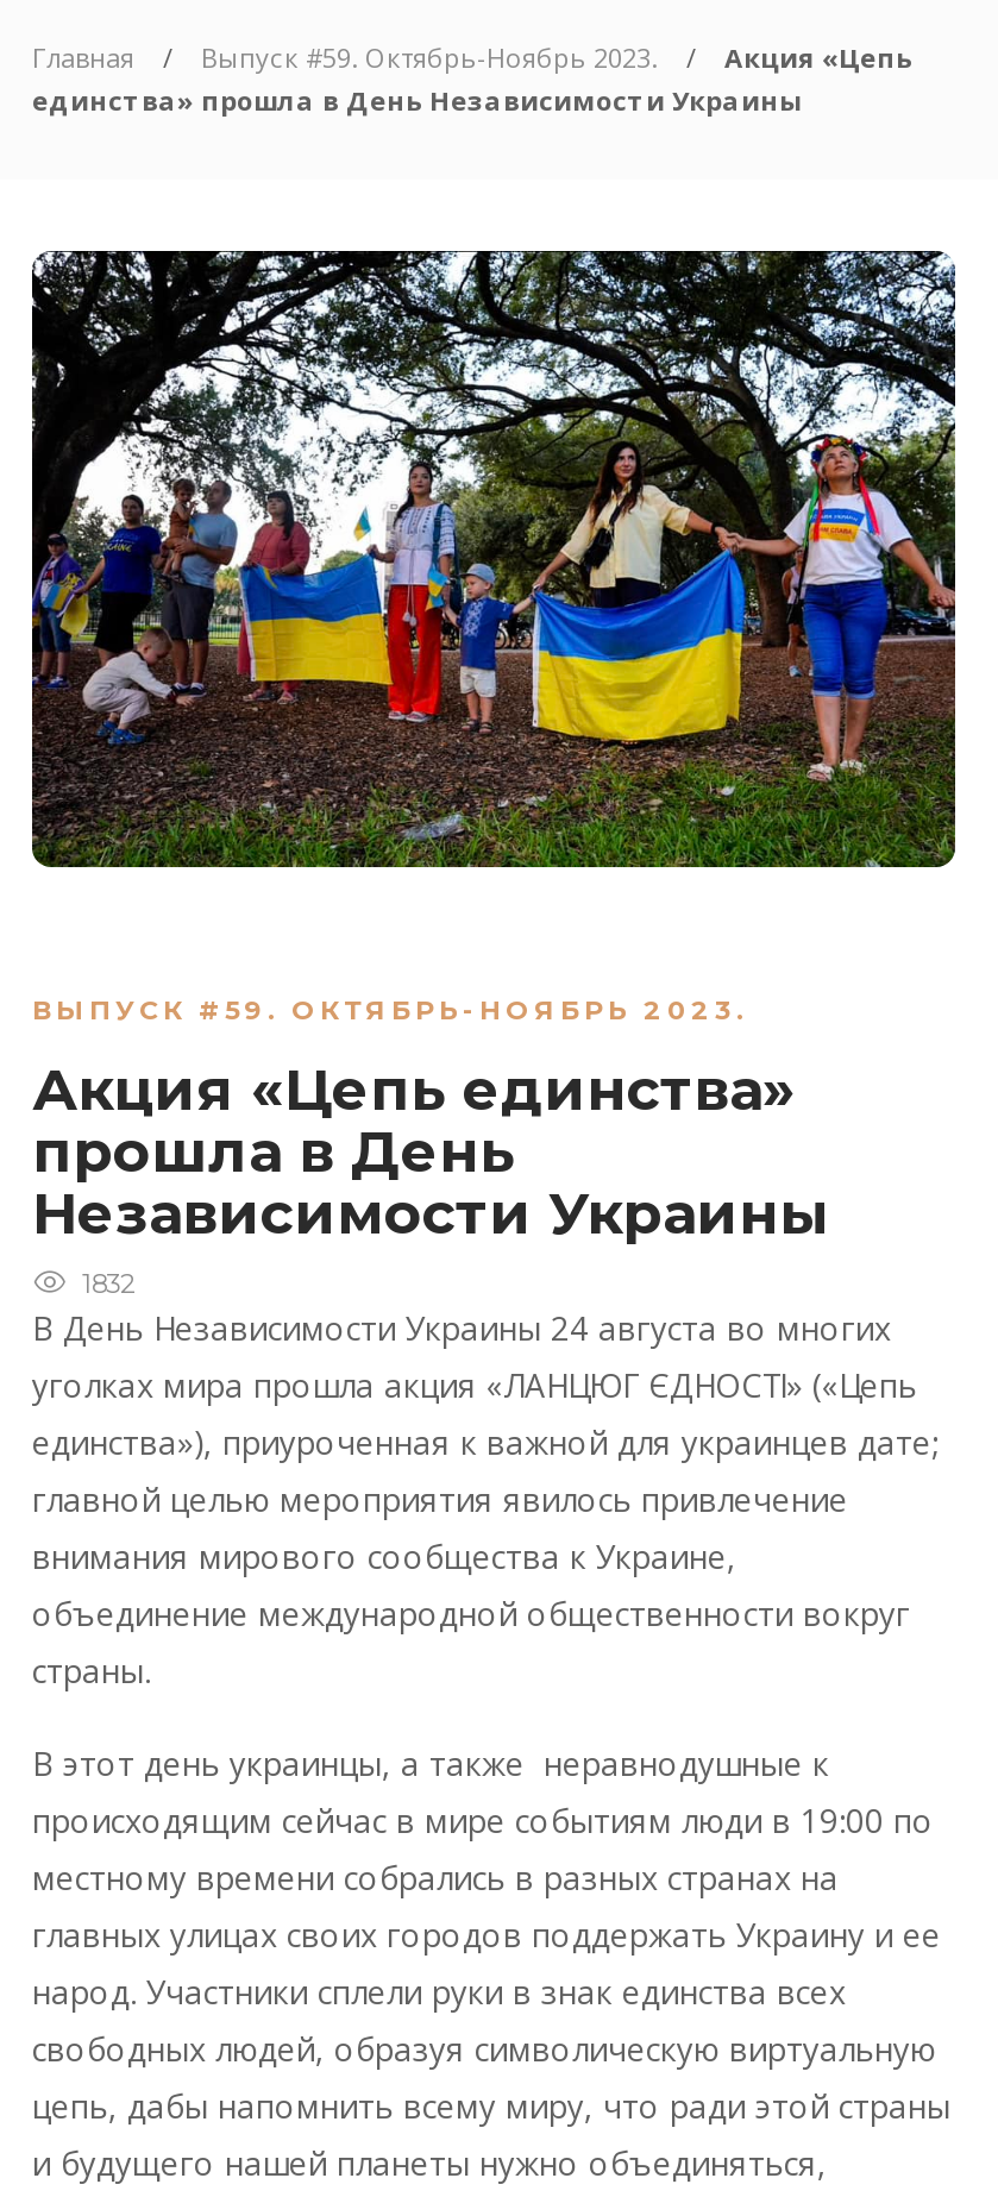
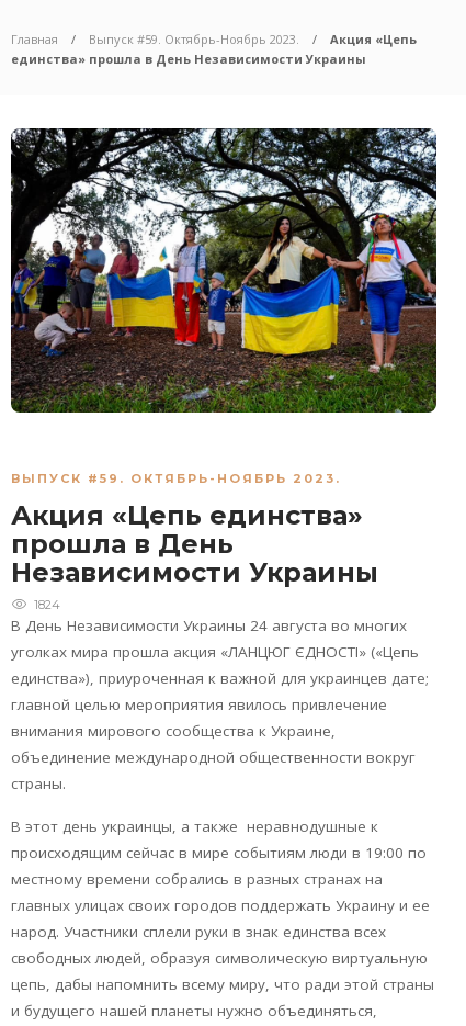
[75,1268,134,1301] 1832 -> [31,597,60,613] 1824

